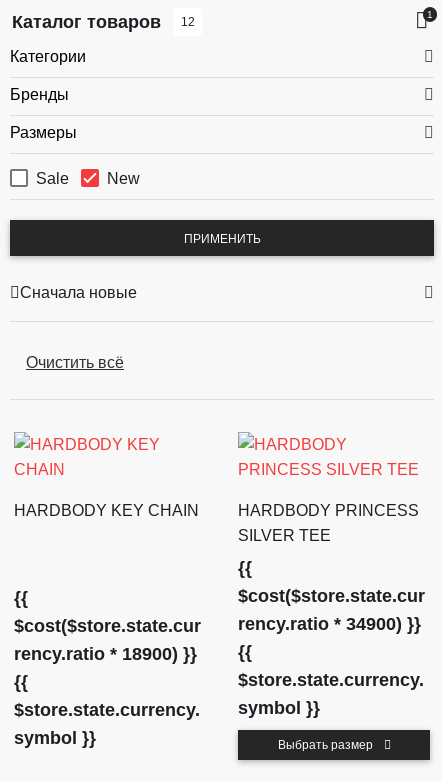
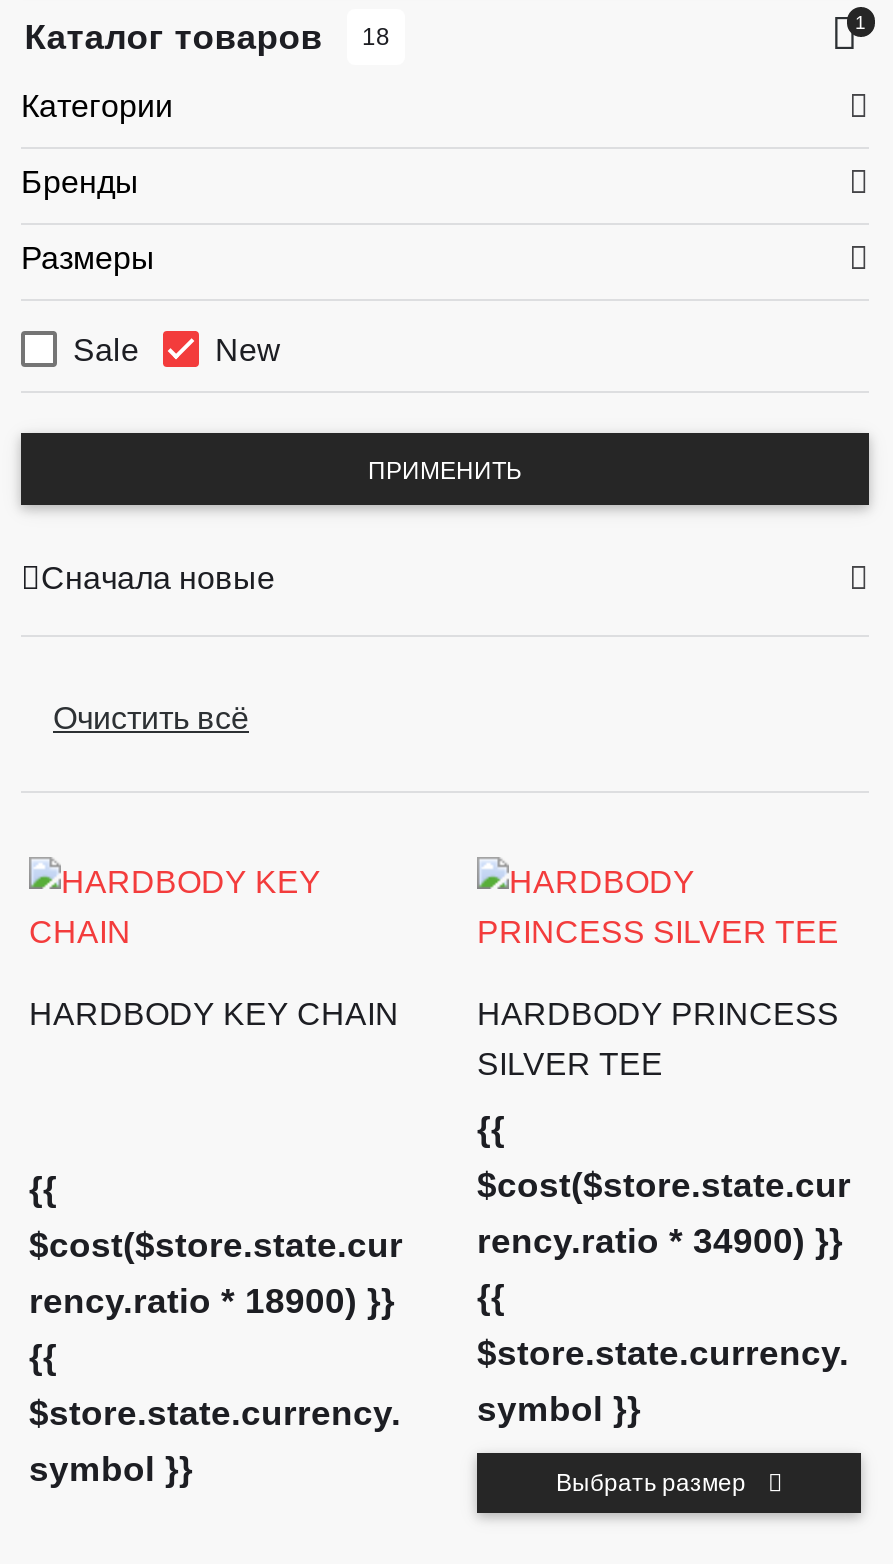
[12,12,194,32] Каталог товаров 12 -> [25,17,390,57] Каталог товаров 18

